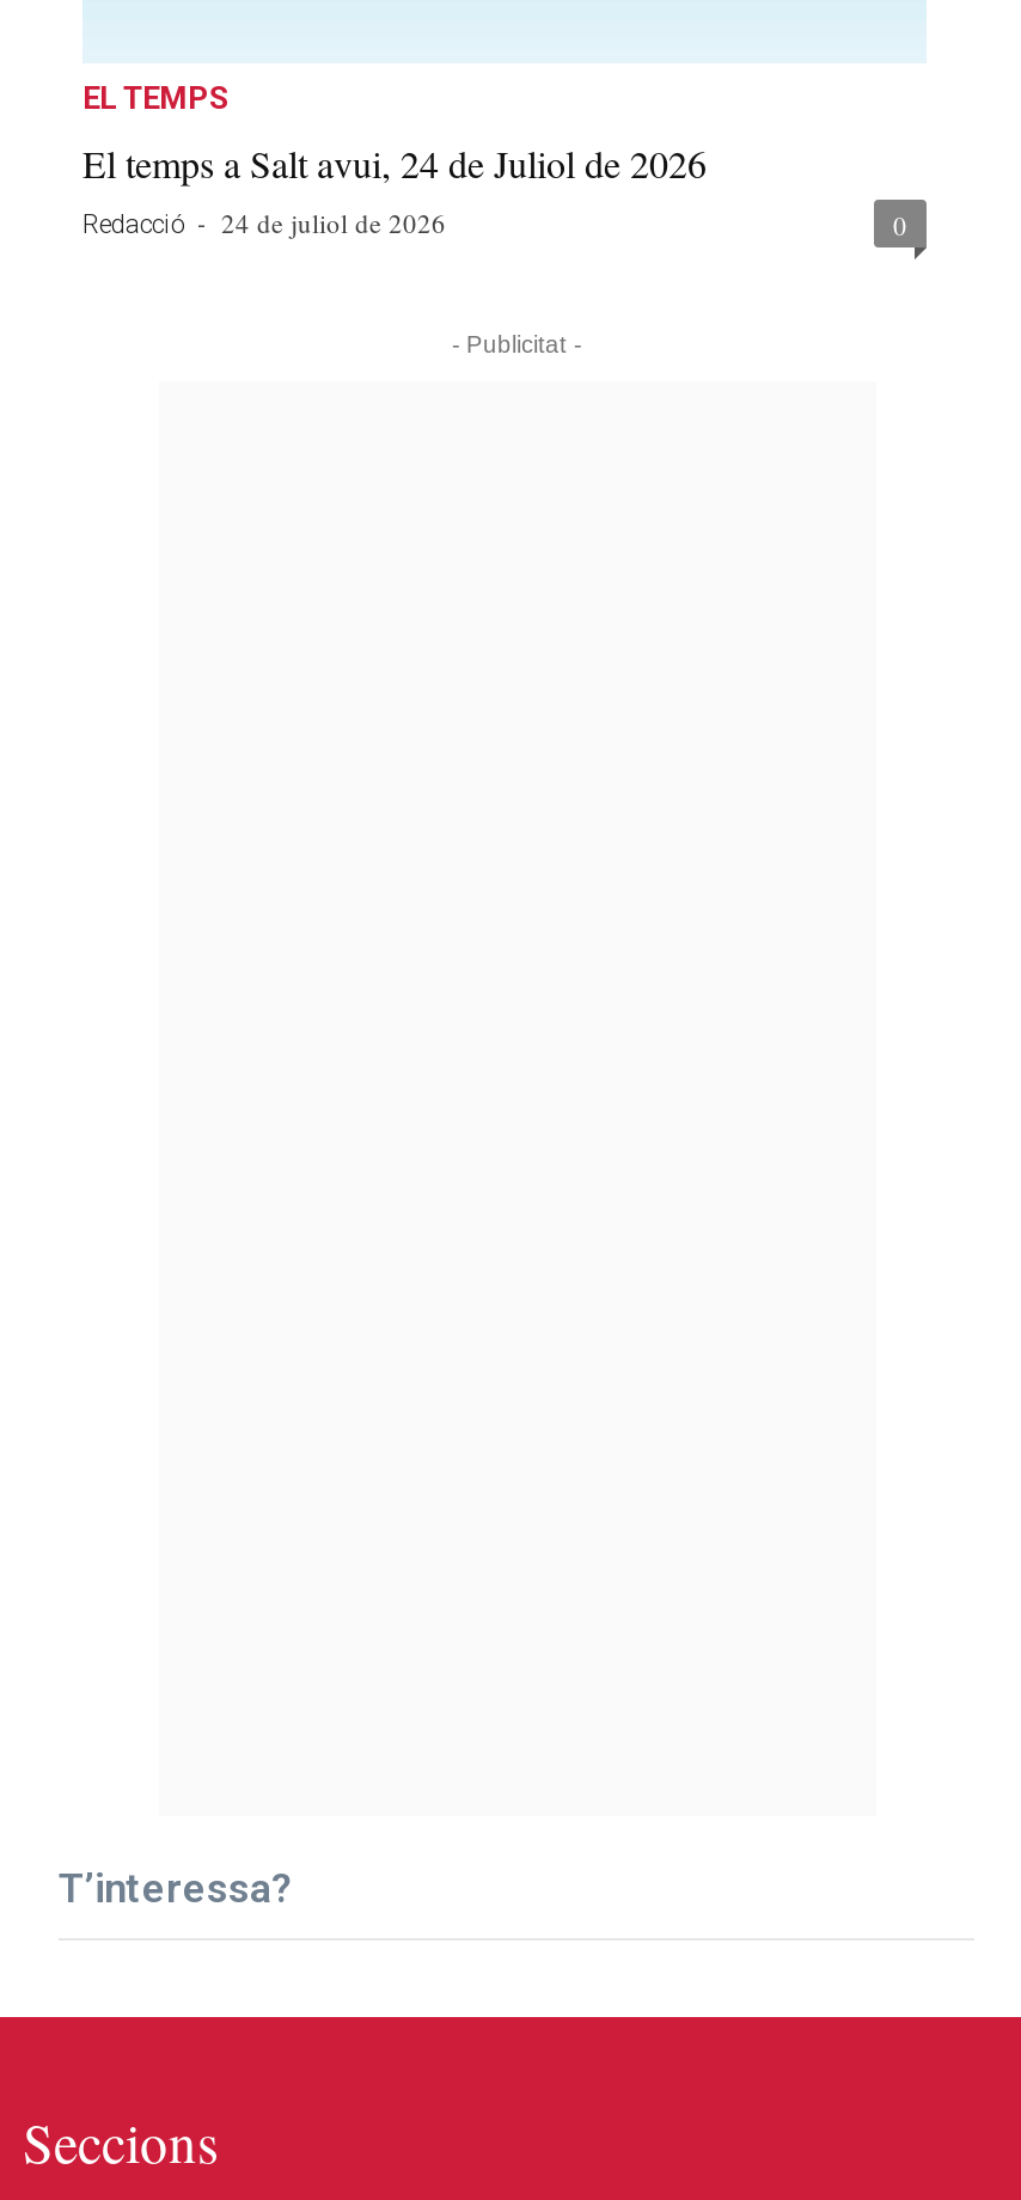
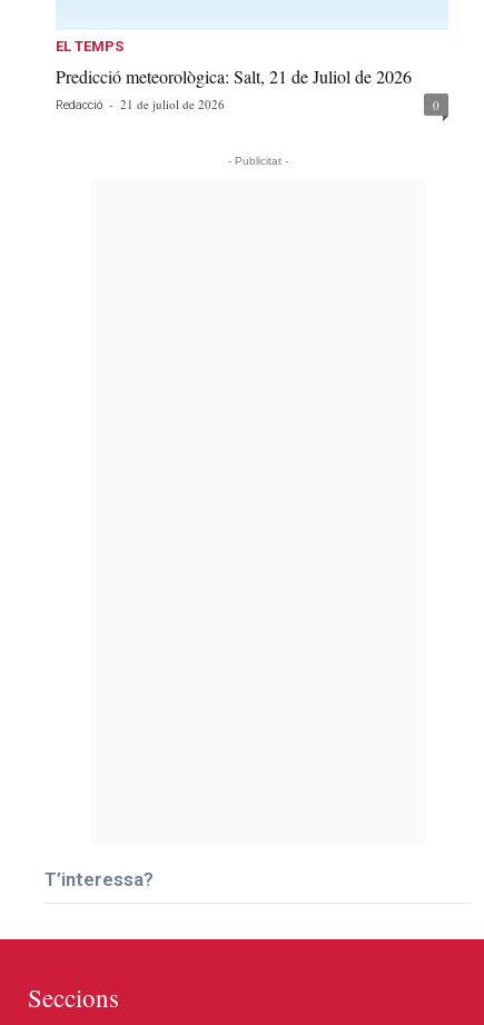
[82,138,707,241] El temps a Salt avui, 24 de Juliol de 2026 | Redacció - 24 de juliol de 2026 -> [56,64,412,112] Predicció meteorològica: Salt, 21 de Juliol de 2026 | Redacció - 21 de juliol de 2026

